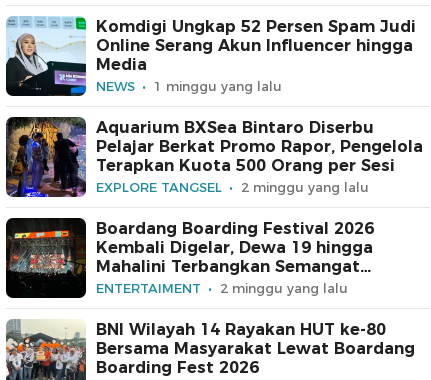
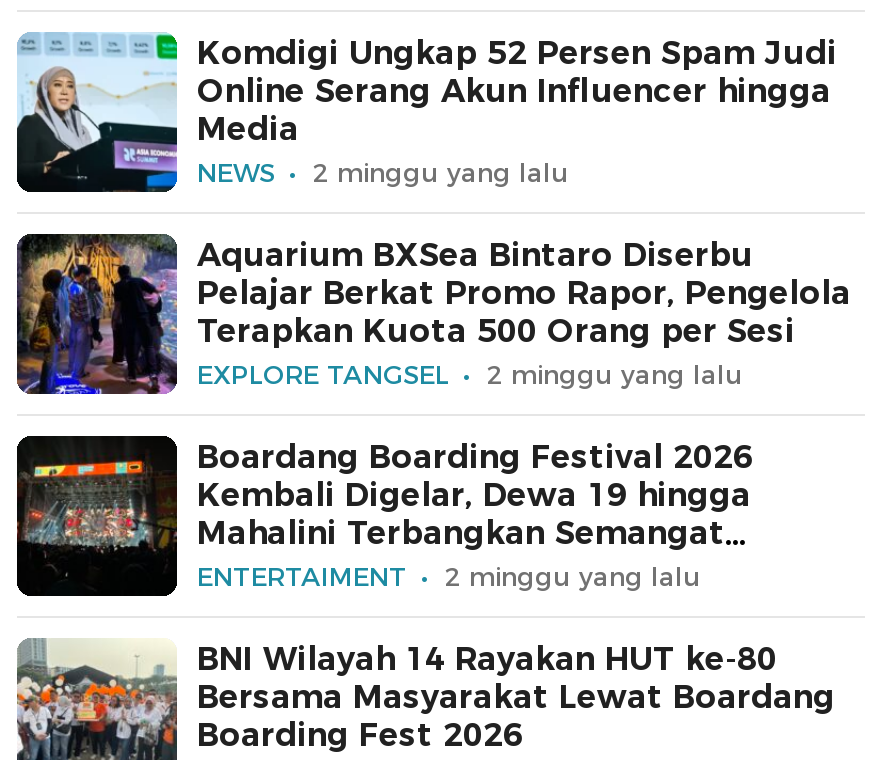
[154,78,282,94] 1 minggu yang lalu -> [313,157,569,189] 2 minggu yang lalu

